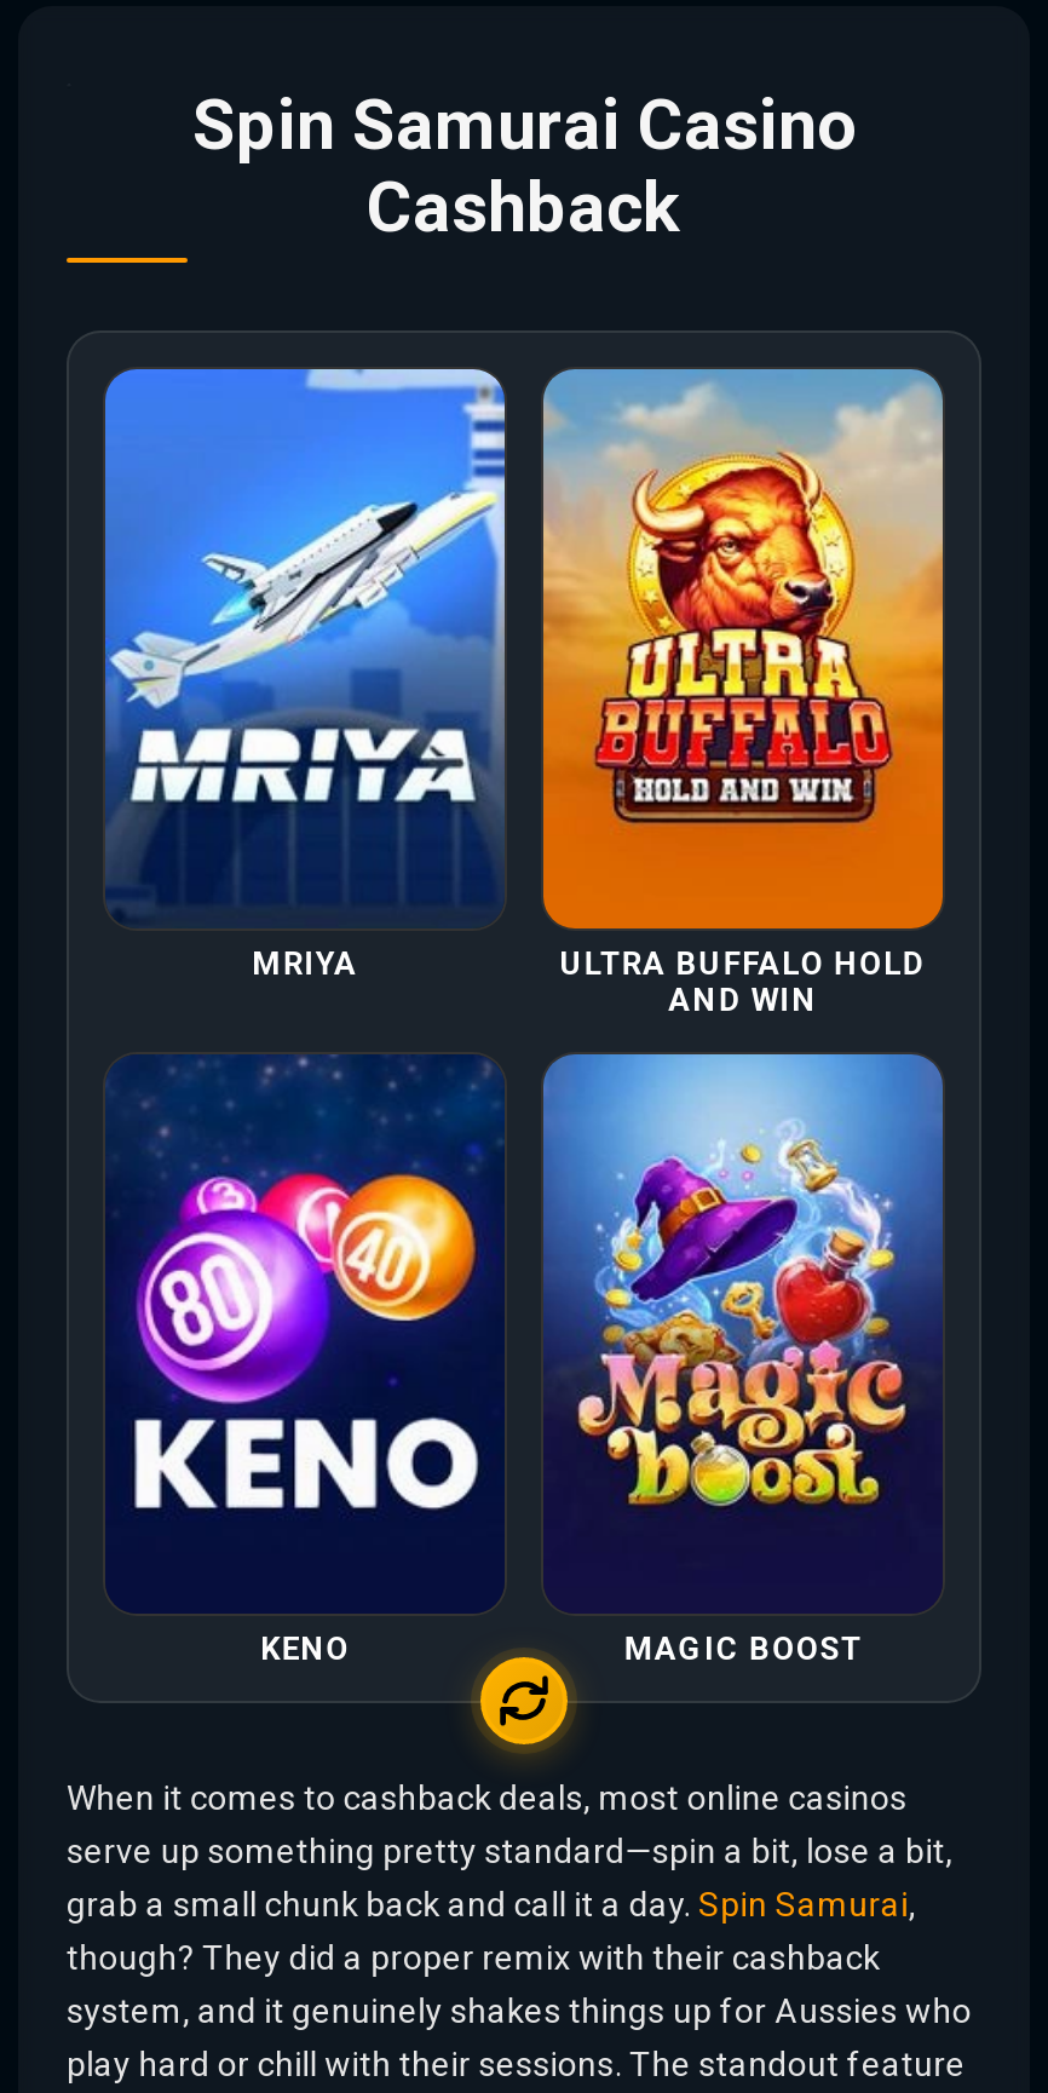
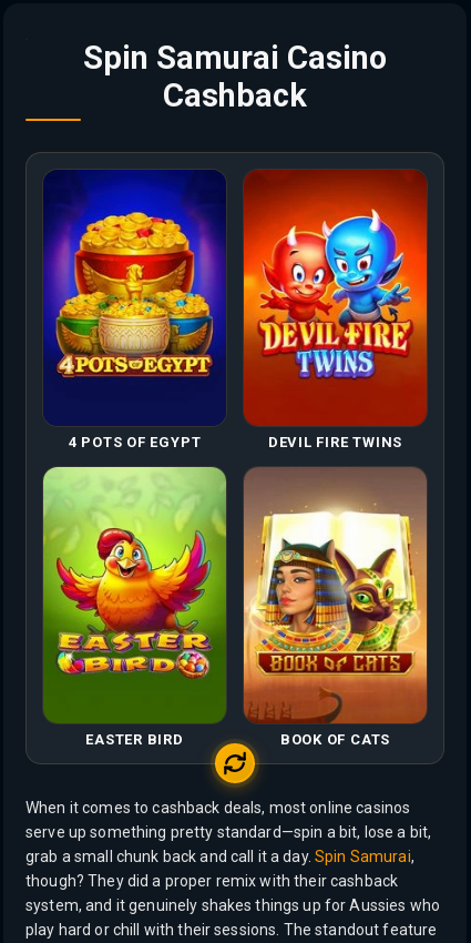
[103,367,926,1019] [image] | MRIYA | ULTRA BUFFALO HOLD | AND WIN -> [43,170,403,451] [image] | 4 POTS OF EGYPT | DEVIL FIRE TWINS
[541,367,945,928] [image] -> [243,170,428,409] [image]
[105,1054,862,1668] [image] | KENO | MAGIC BOOST -> [42,466,390,748] [image] | EASTER BIRD | BOOK OF CATS
[541,1052,945,1577] [image] -> [243,467,428,724] [image]

